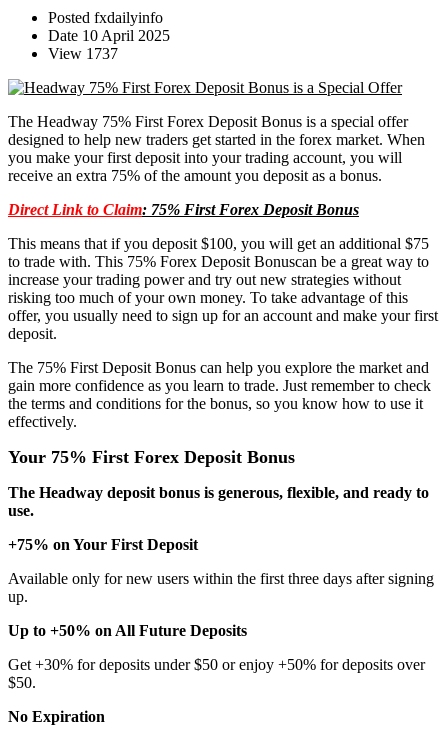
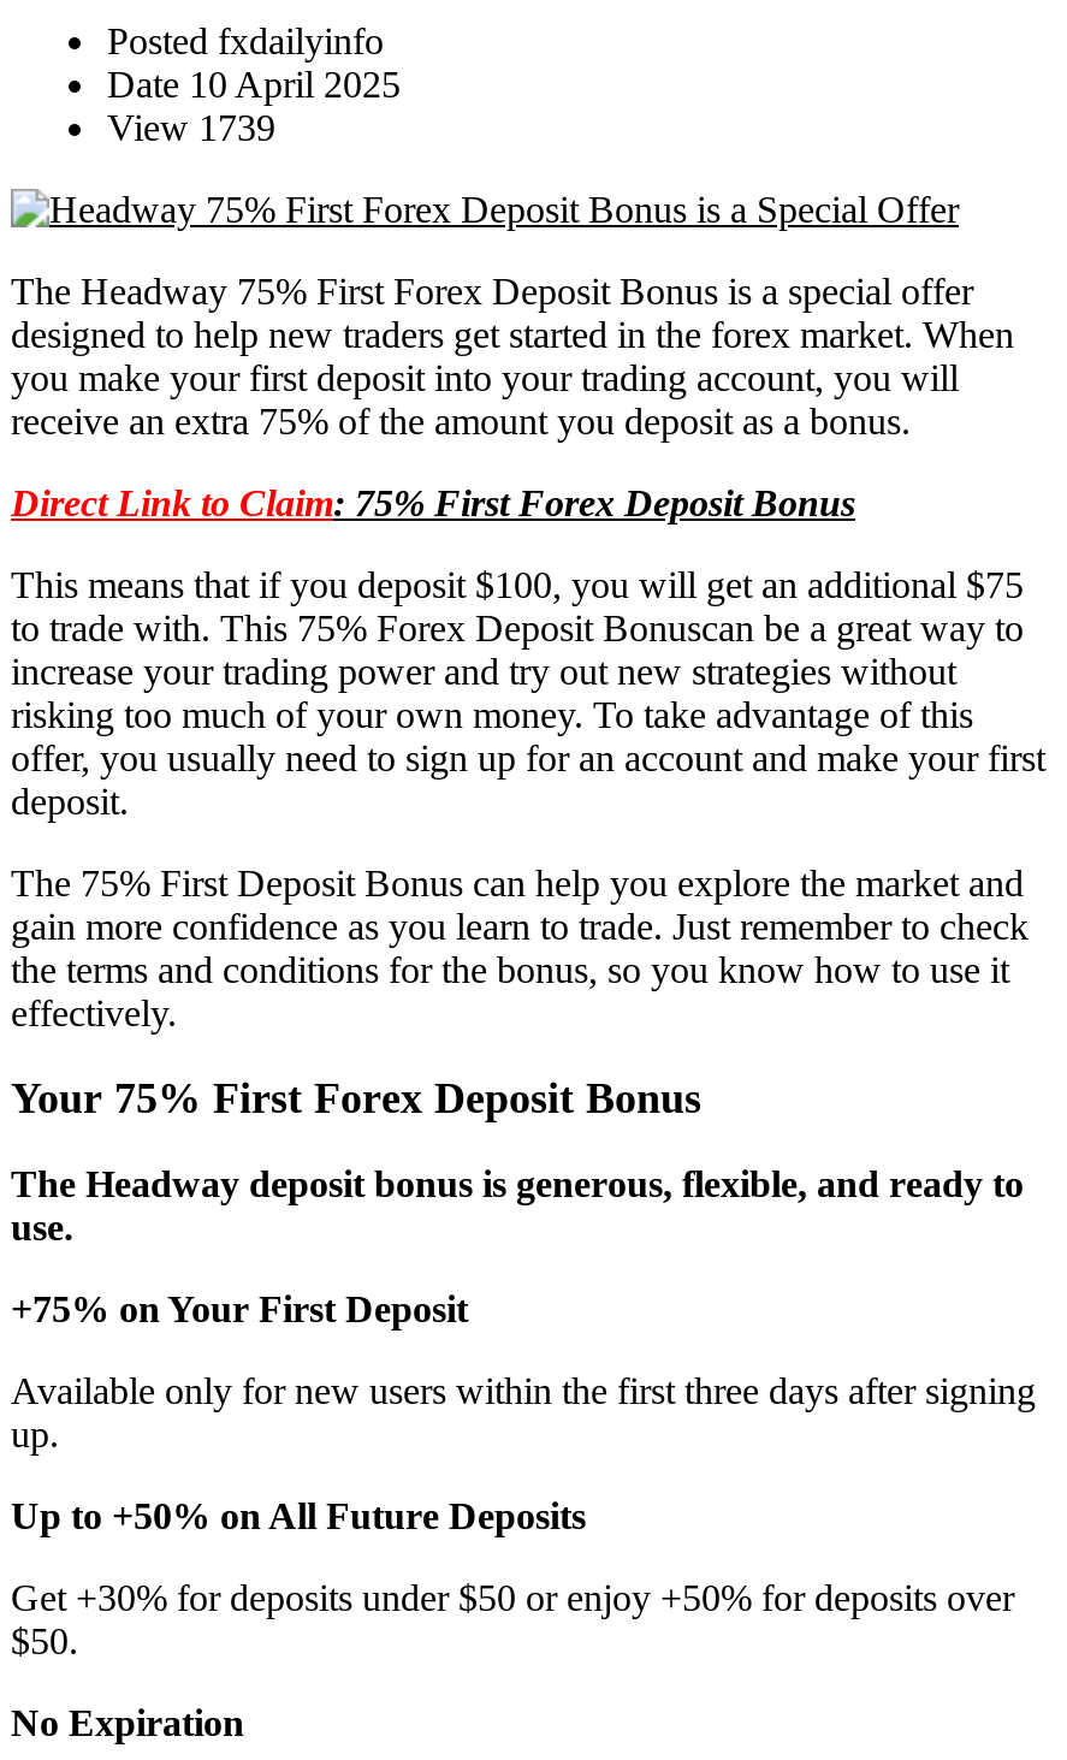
[48,45,118,62] View 1737 -> [107,107,275,148] View 1739

